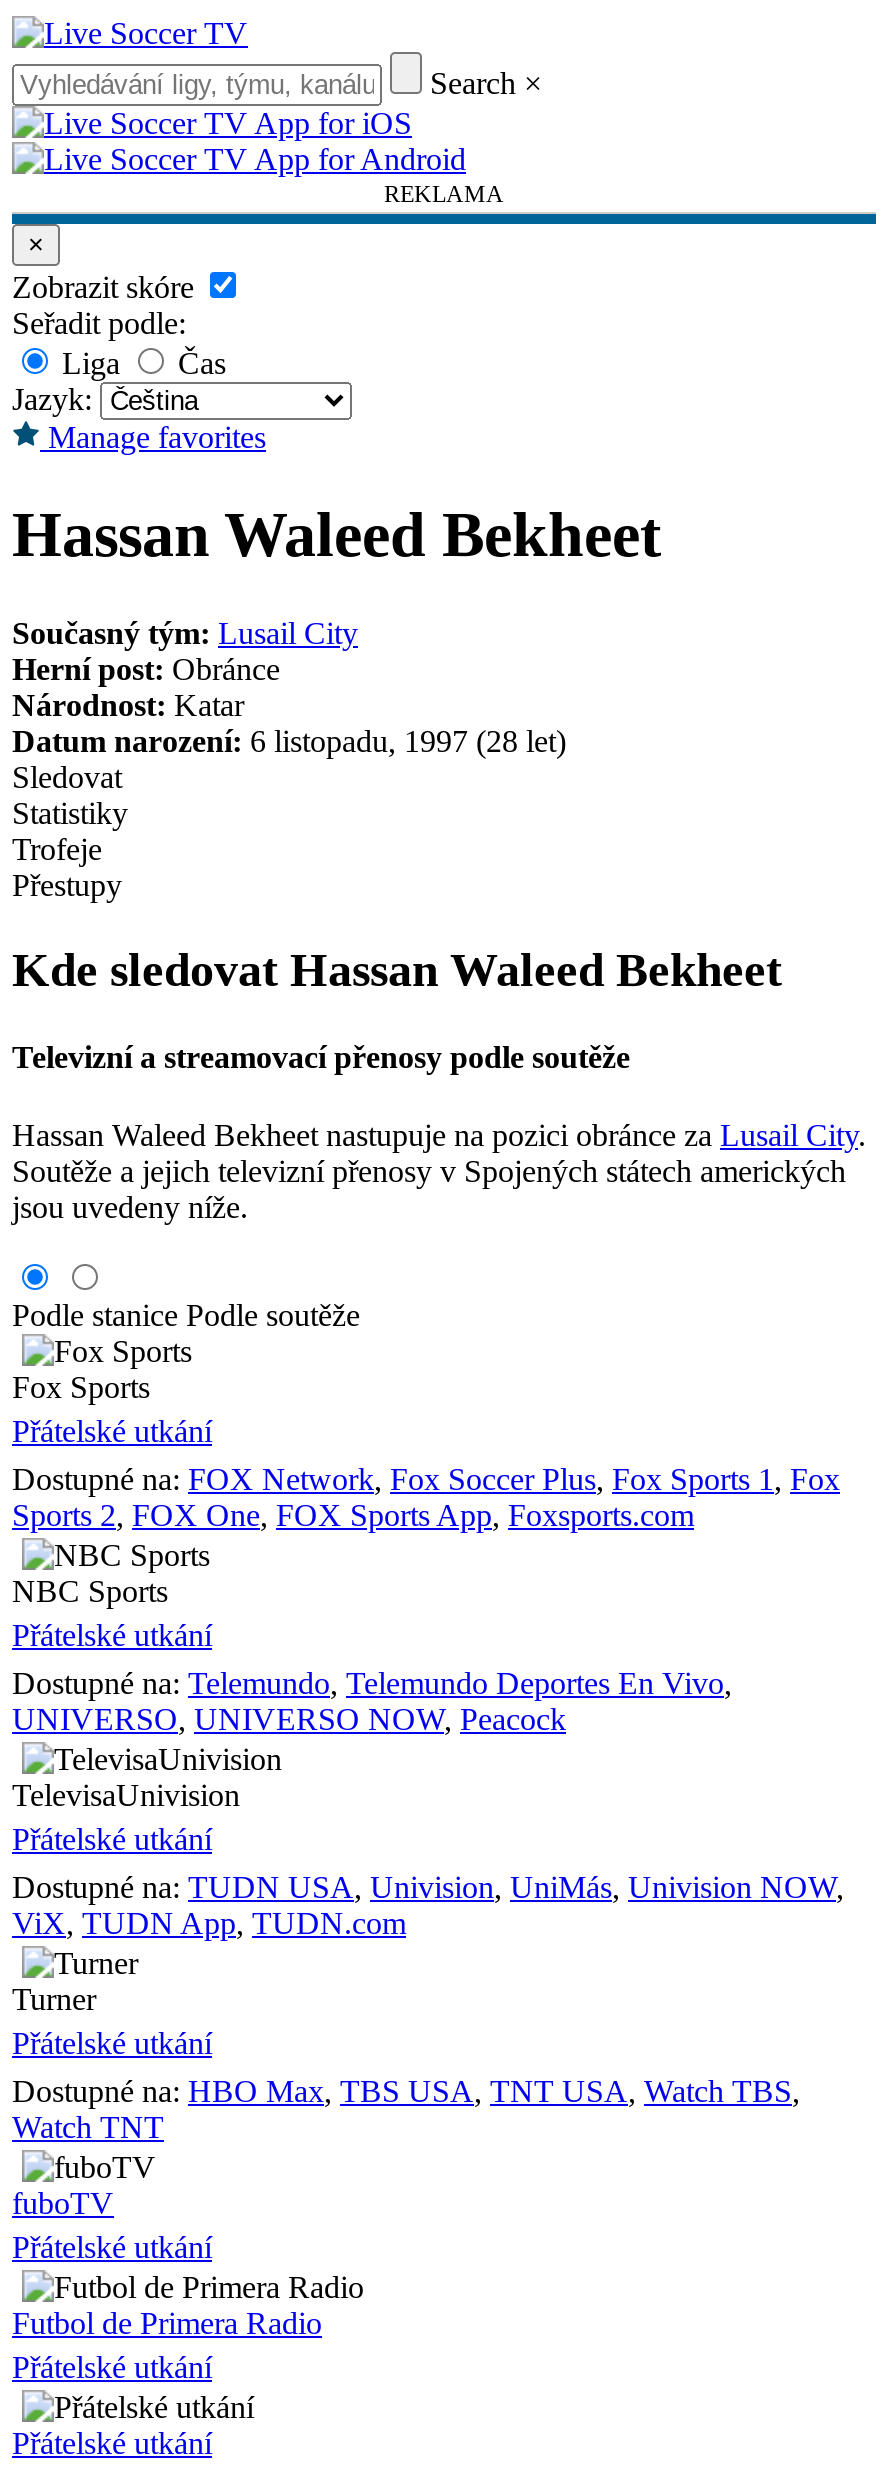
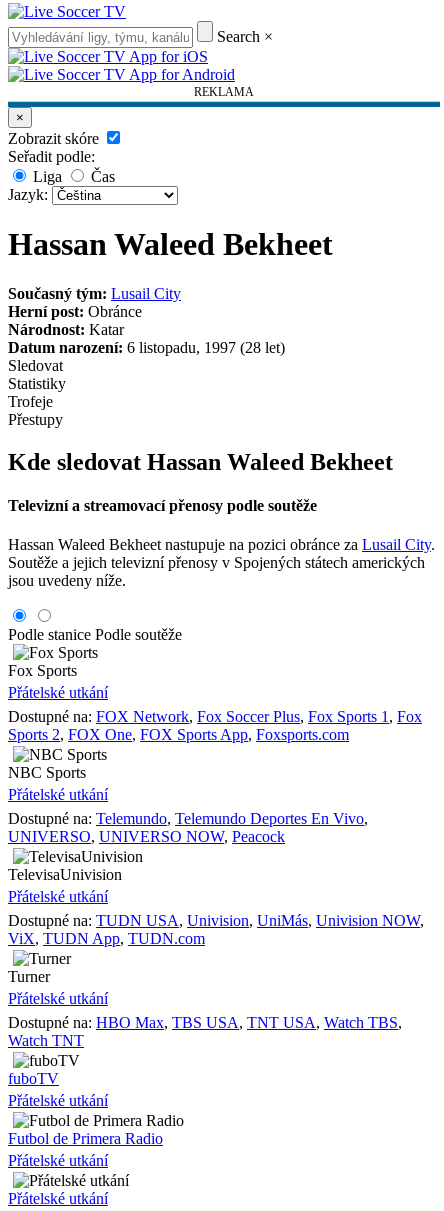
[40,420,266,454] Manage favorites -> none

